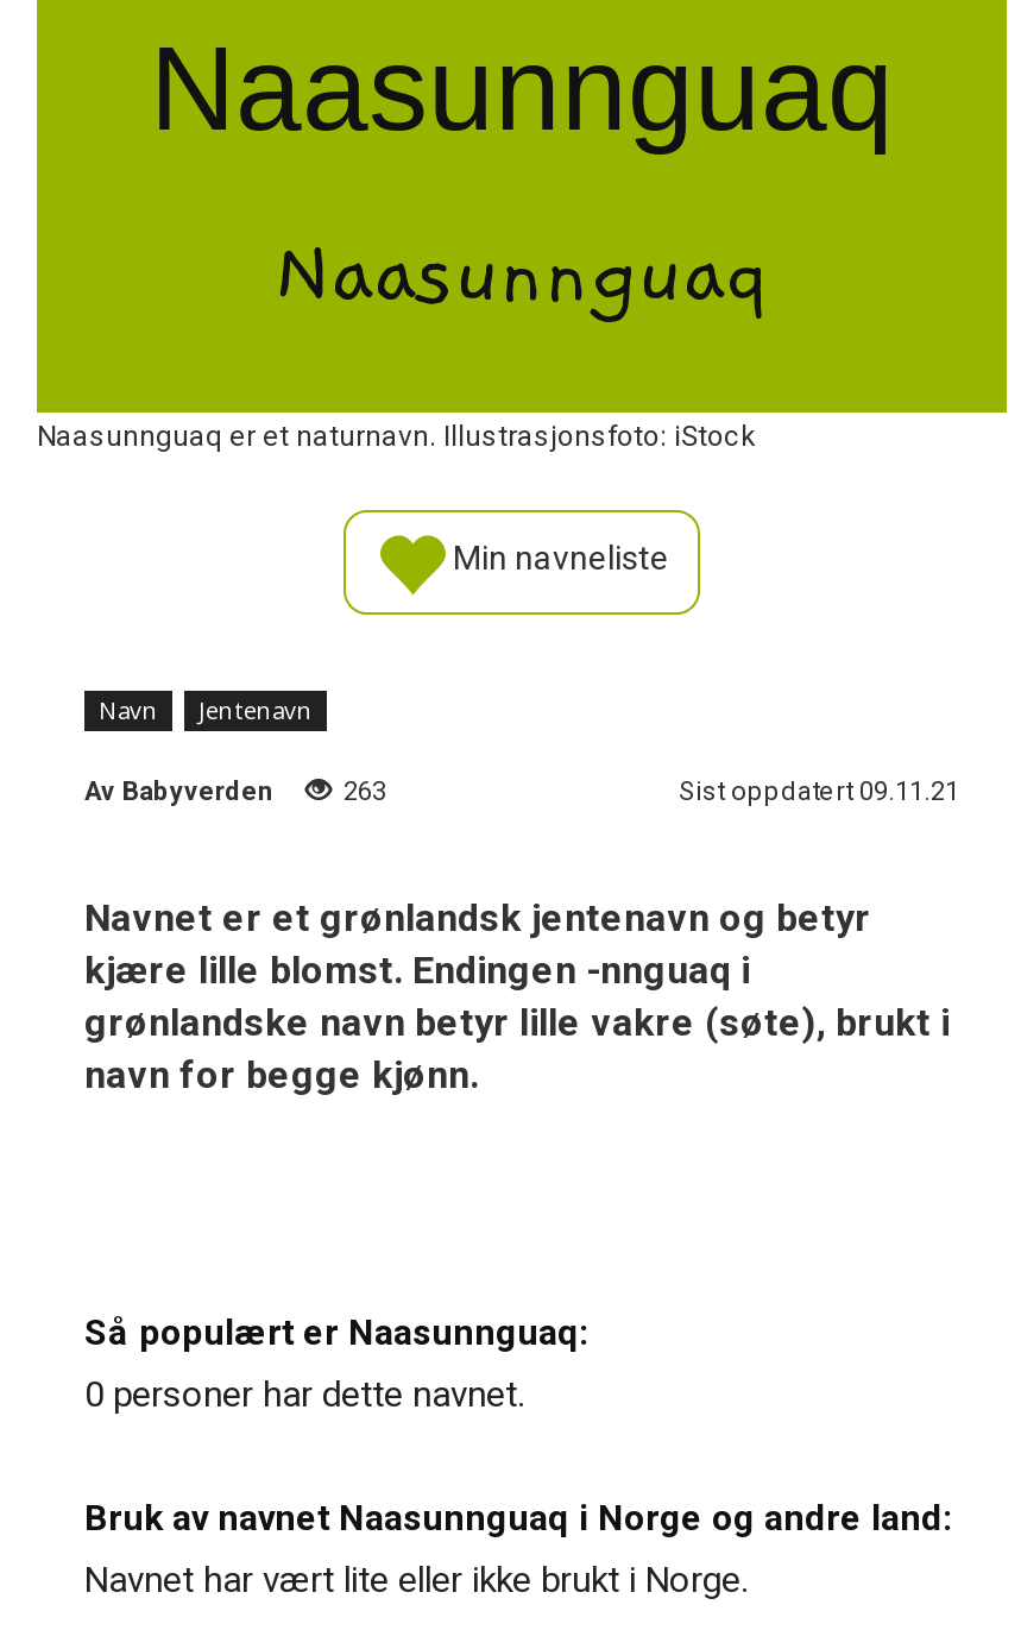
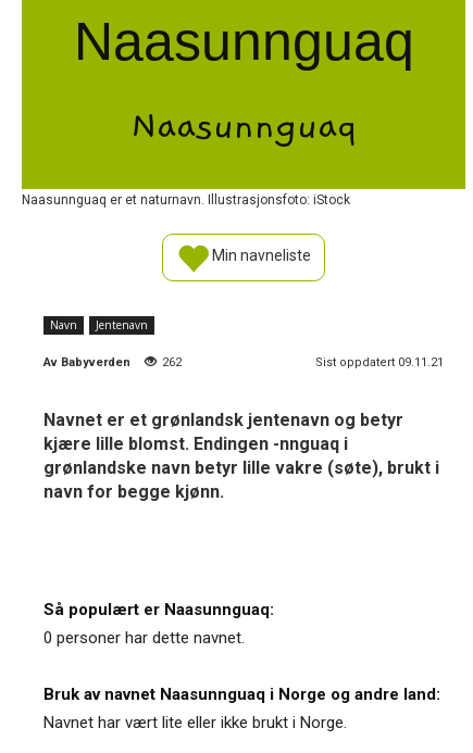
[344,775,386,806] 263 -> [162,355,182,369] 262

